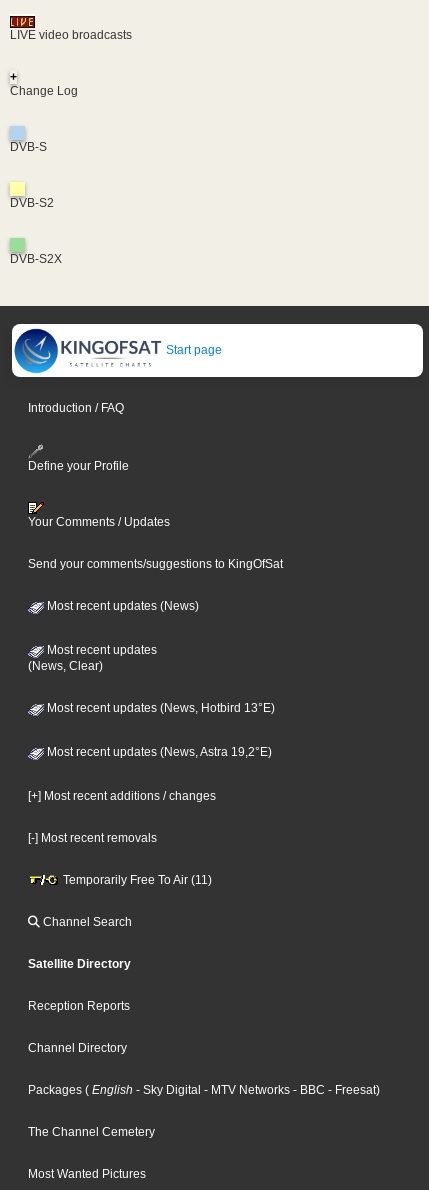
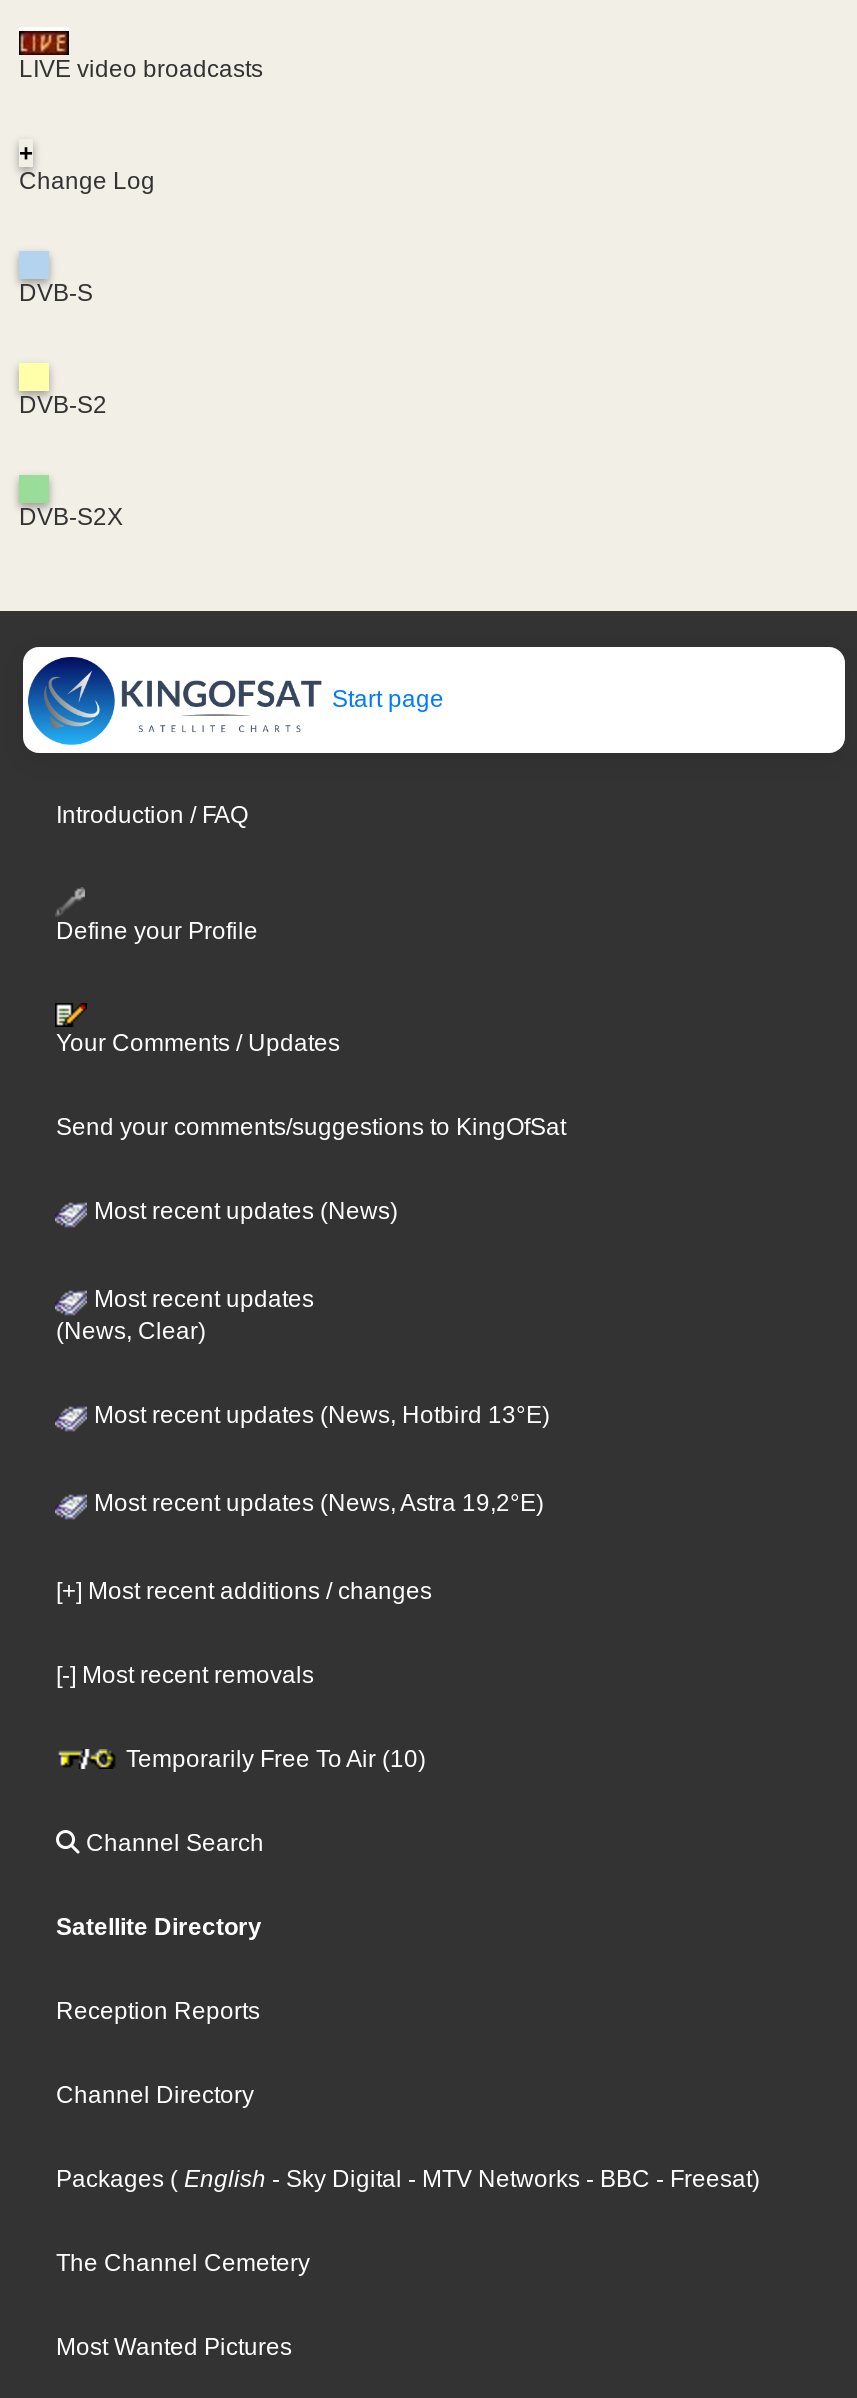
[60,873,212,887] Temporarily Free To Air (11) -> [120,1744,426,1772] Temporarily Free To Air (10)

